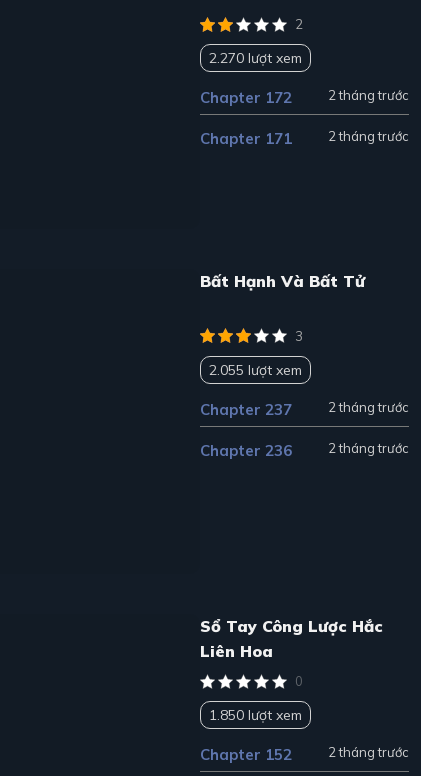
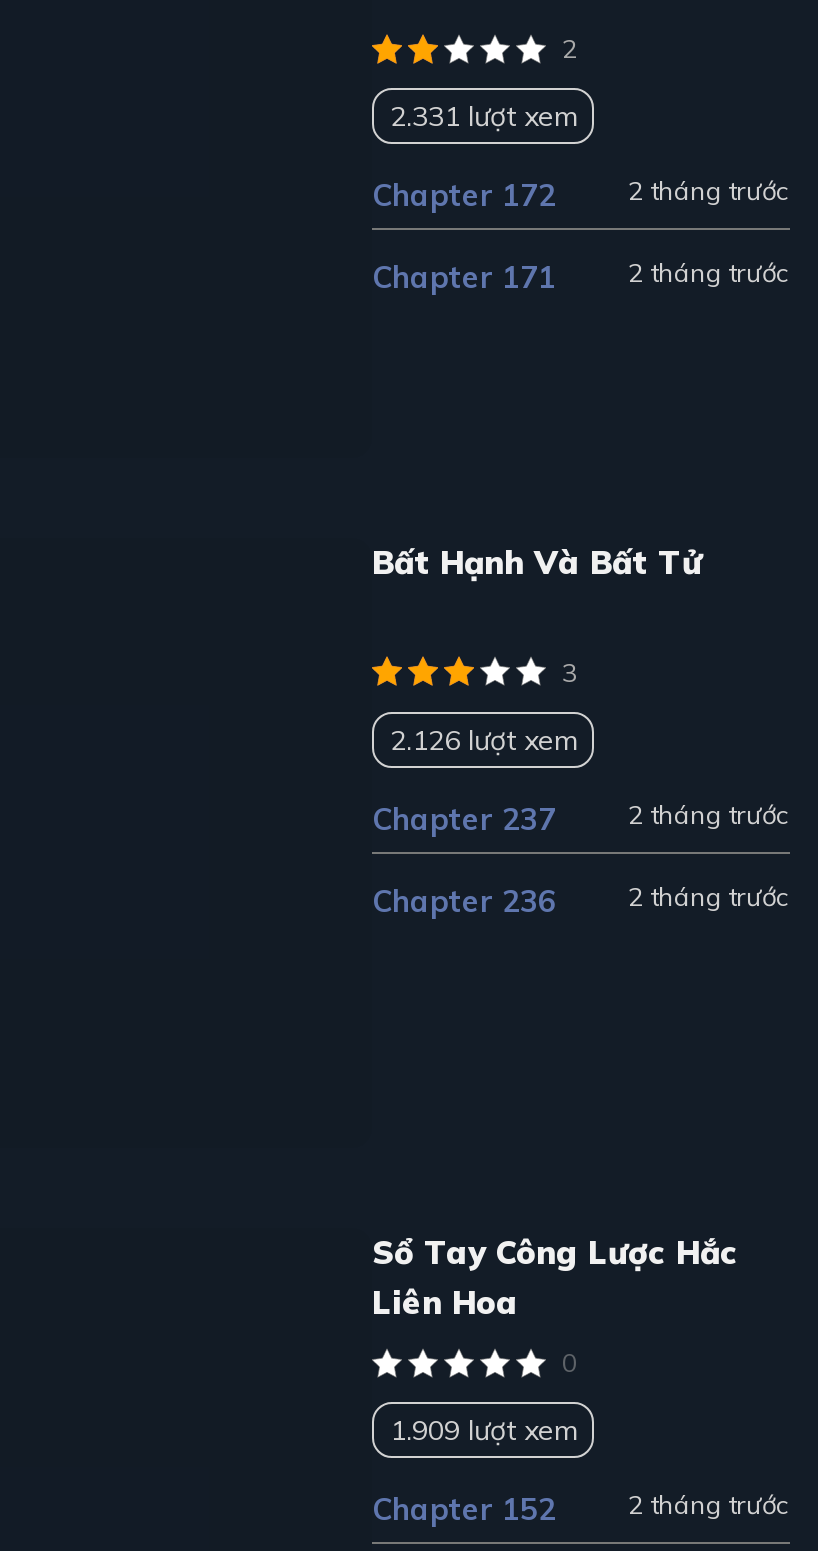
[209,49,302,67] 2.270 lượt xem -> [390,98,576,134] 2.331 lượt xem
[209,361,302,379] 2.055 lượt xem -> [390,721,576,757] 2.126 lượt xem
[209,706,302,724] 1.850 lượt xem -> [390,1412,576,1448] 1.909 lượt xem

